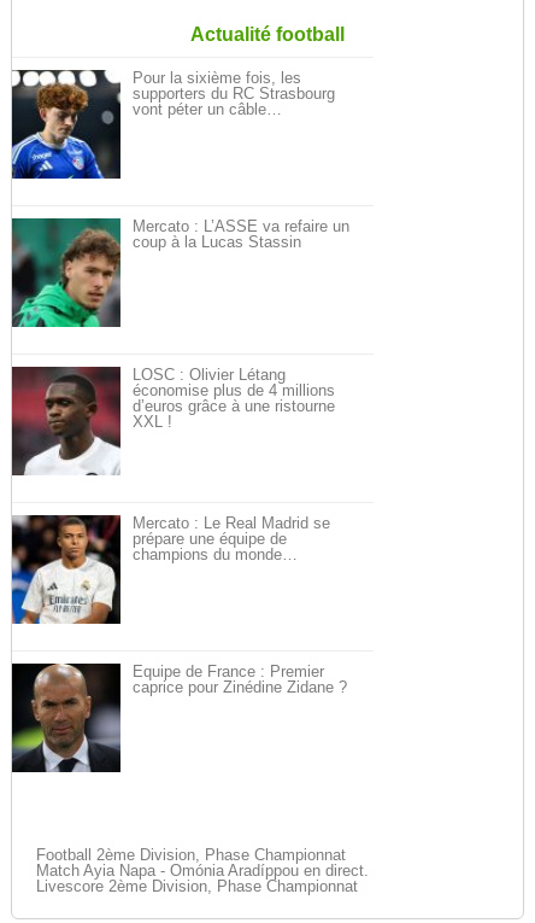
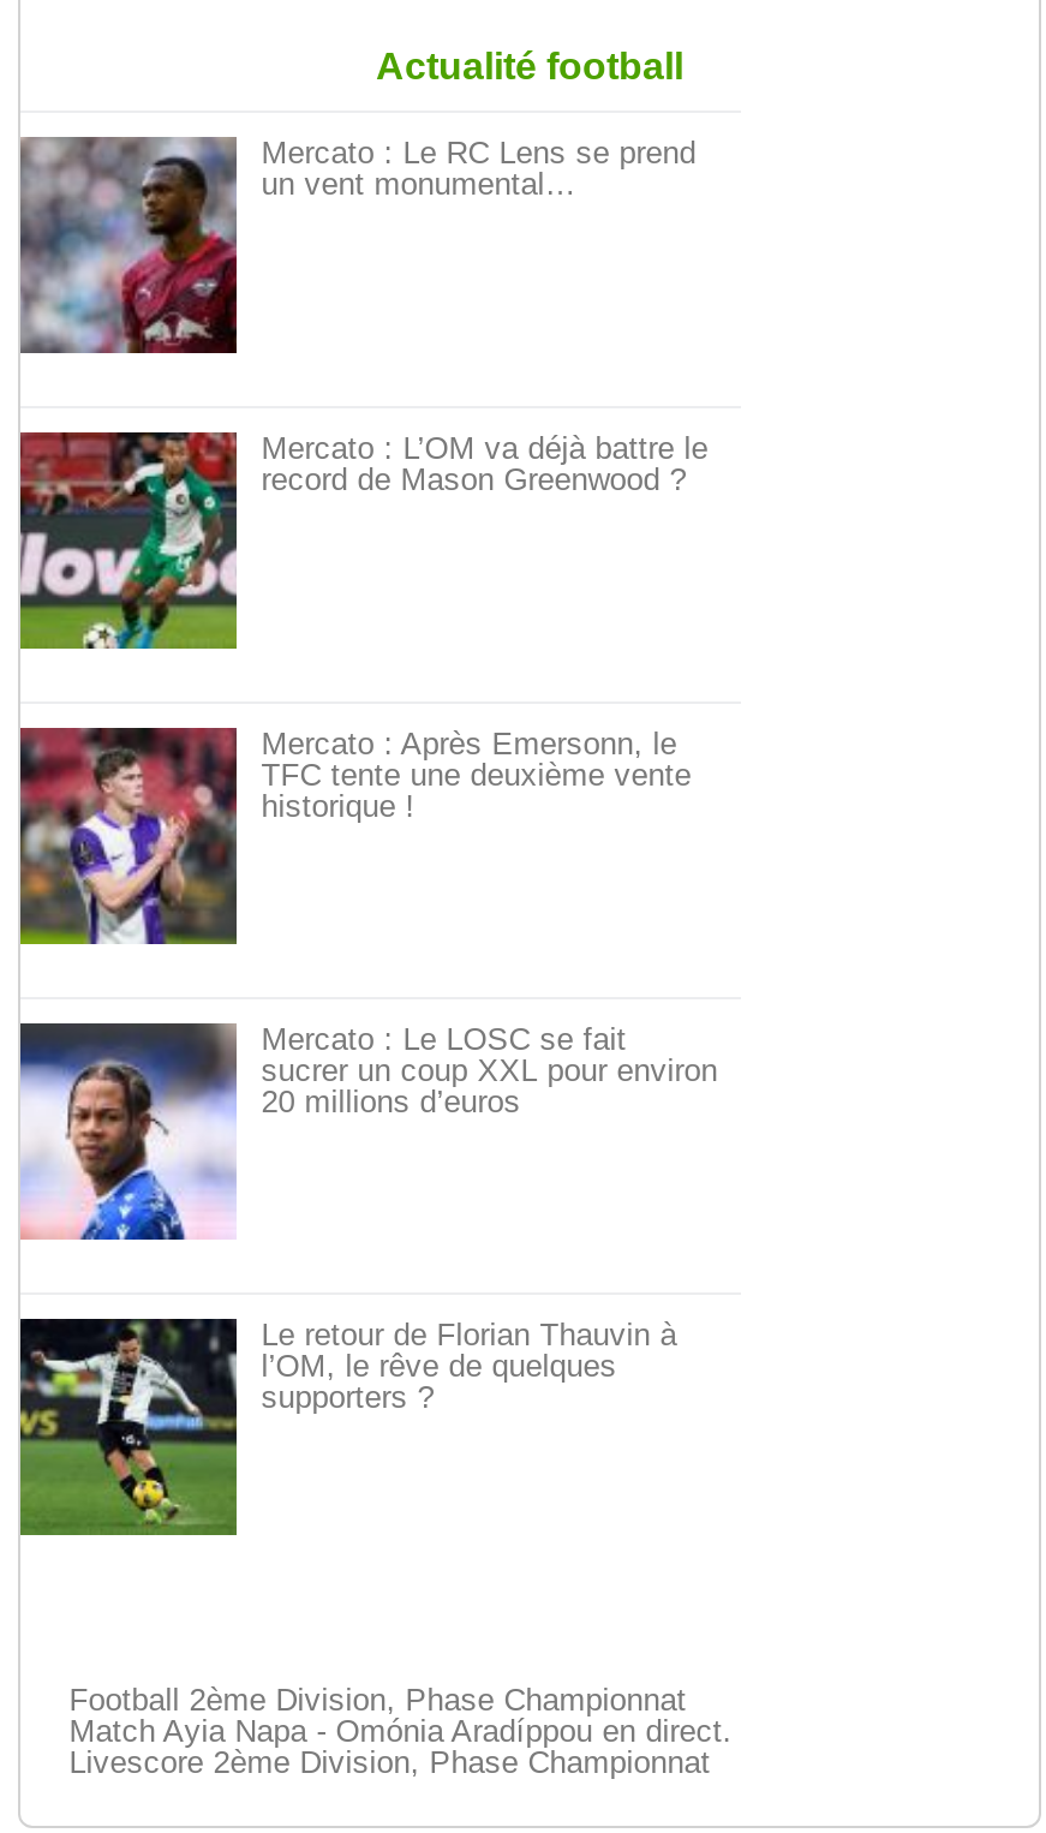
[12,69,335,180] [image] | Pour la sixième fois, les | supporters du RC Strasbourg | vont péter un câble… -> [18,135,696,356] [image] | Mercato : Le RC Lens se prend | un vent monumental…
[11,217,350,328] [image] | Mercato : L’ASSE va refaire un | coup à la Lucas Stassin -> [18,430,708,651] [image] | Mercato : L’OM va déjà battre le | record de Mason Greenwood ?
[11,366,335,477] [image] | LOSC : Olivier Létang | économise plus de 4 millions | d’euros grâce à une ristourne | XXL ! -> [18,726,691,947] [image] | Mercato : Après Emersonn, le | TFC tente une deuxième vente | historique !
[11,514,330,625] [image] | Mercato : Le Real Madrid se | prépare une équipe de | champions du monde… -> [18,1021,717,1242] [image] | Mercato : Le LOSC se fait | sucrer un coup XXL pour environ | 20 millions d’euros
[11,662,347,773] [image] | Équipe de France : Premier | caprice pour Zinédine Zidane ? -> [18,1316,677,1538] [image] | Le retour de Florian Thauvin à | l’OM, le rêve de quelques | supporters ?

